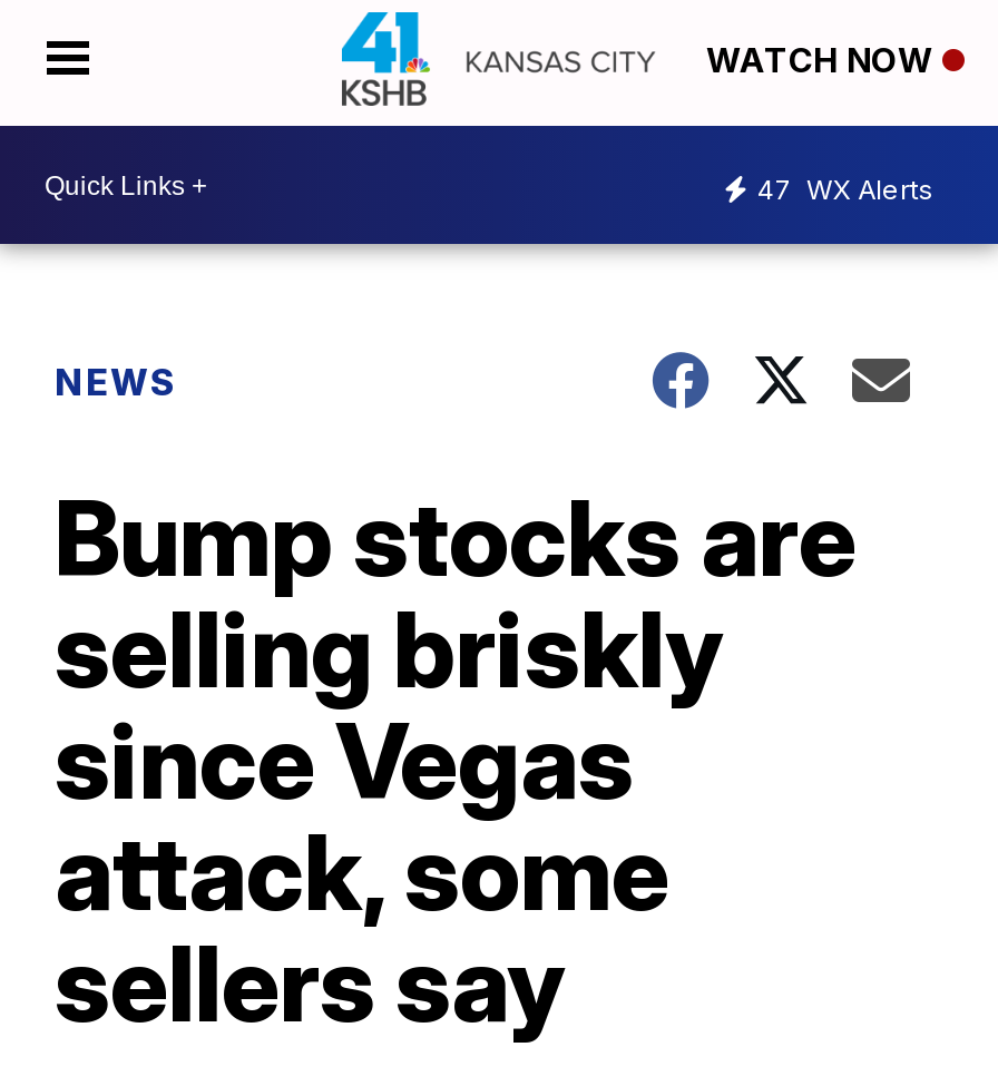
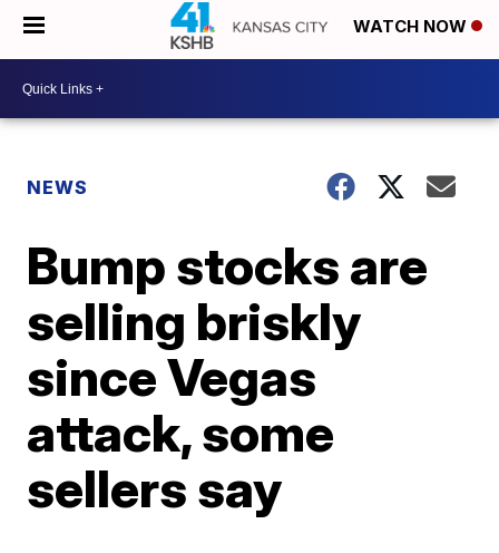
[757,172,933,205] 47 WX Alerts -> none

